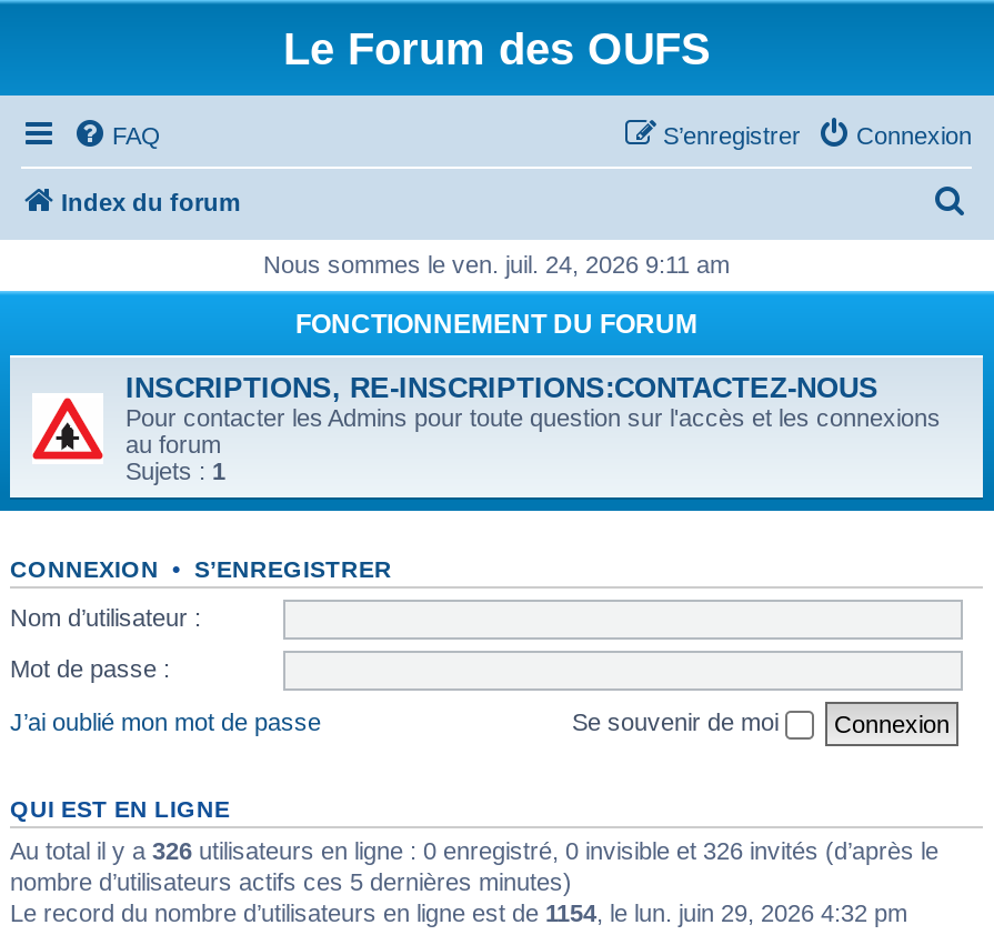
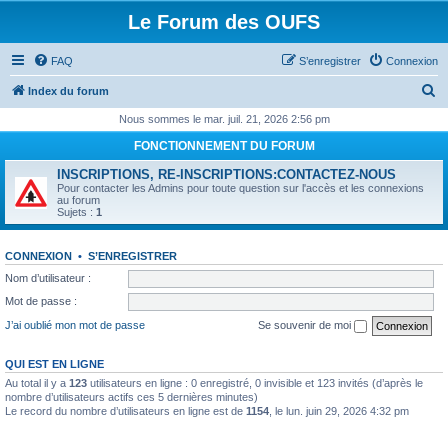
[263,251,730,278] Nous sommes le ven. juil. 24, 2026 9:11 am -> [118,113,329,125] Nous sommes le mar. juil. 21, 2026 2:56 pm
[10,836,938,863] Au total il y a 326 utilisateurs en ligne : 0 enregistré, 0 invisible et 326 invités (d’après le -> [5,376,423,388] Au total il y a 123 utilisateurs en ligne : 0 enregistré, 0 invisible et 123 invités (d’après le

